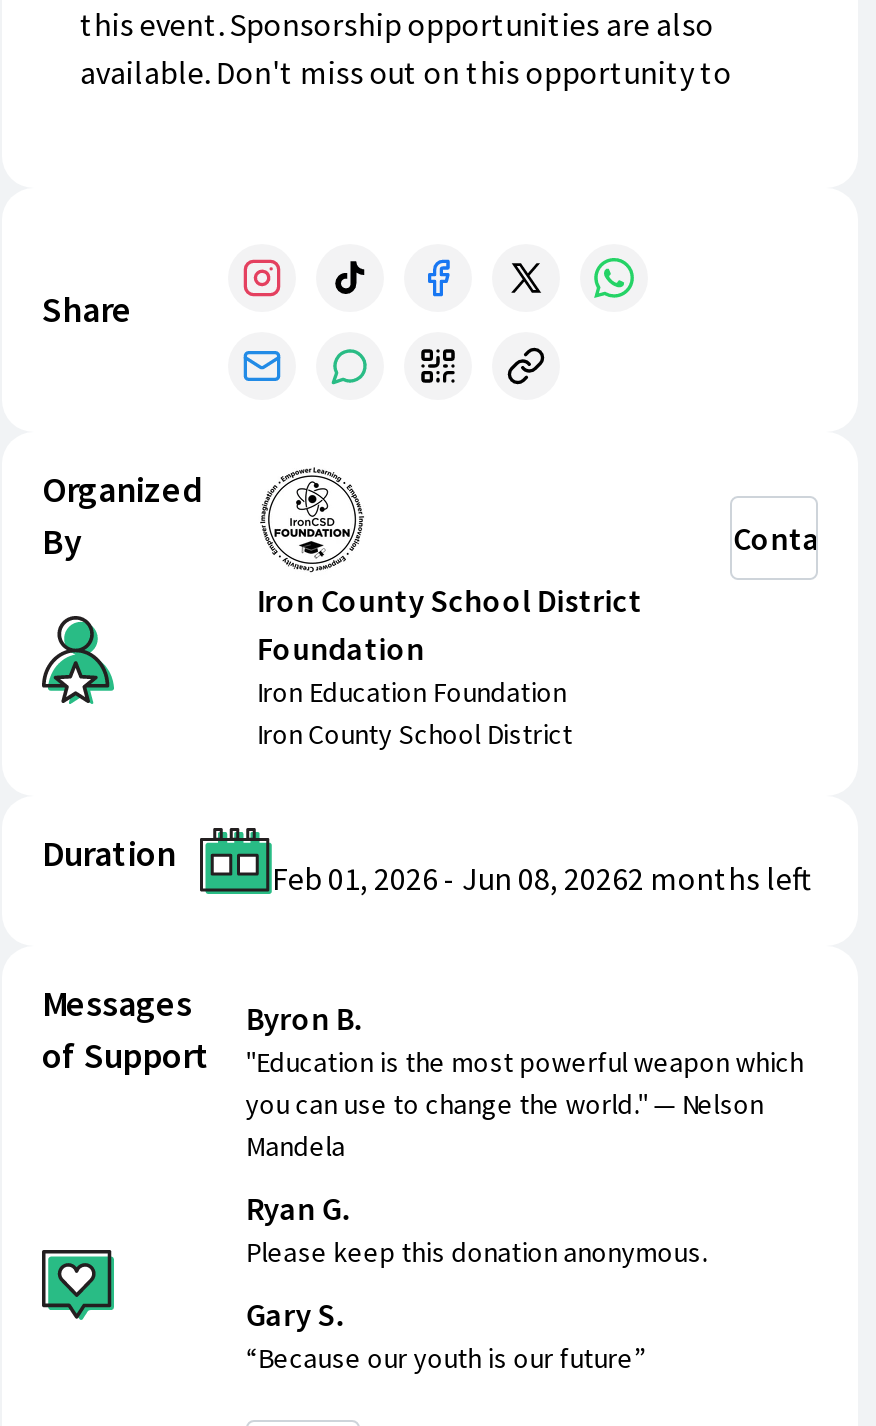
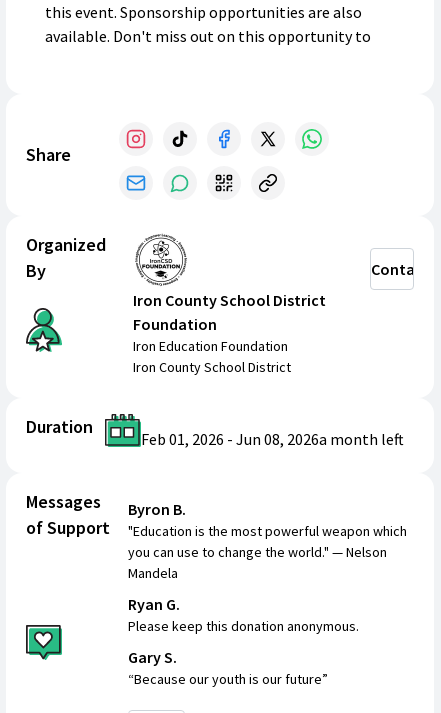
[272,857,812,897] Feb 01, 2026 - Jun 08, 20262 months left -> [141,429,404,449] Feb 01, 2026 - Jun 08, 2026a month left

